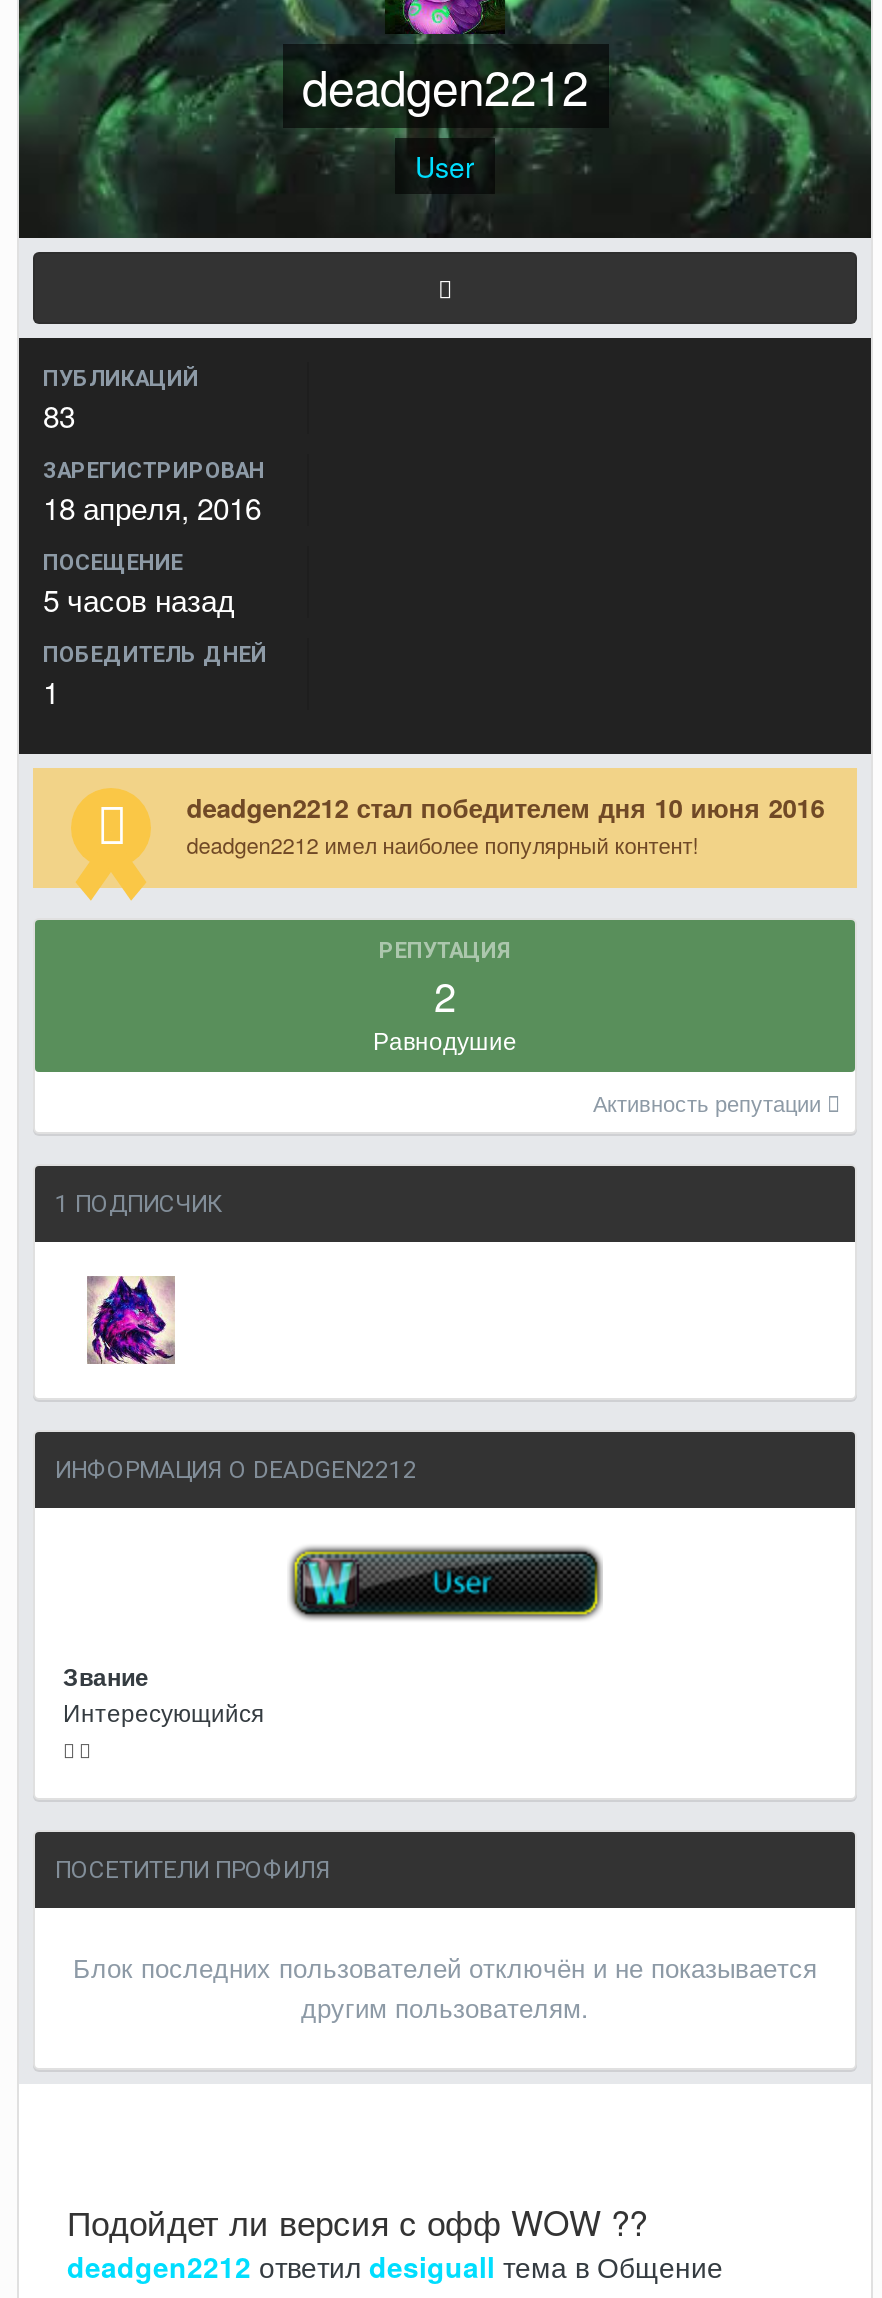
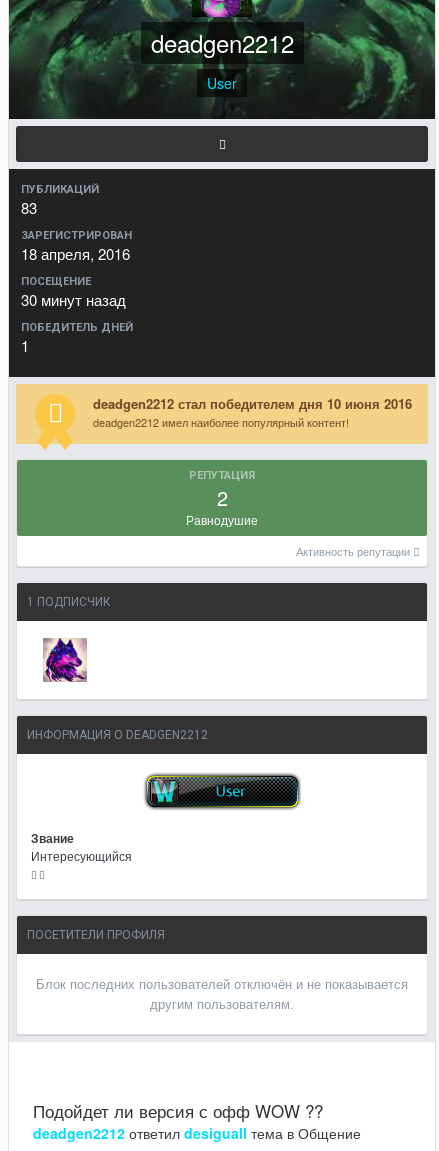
[43,578,235,620] 5 часов назад -> [21,289,126,310] 30 минут назад

